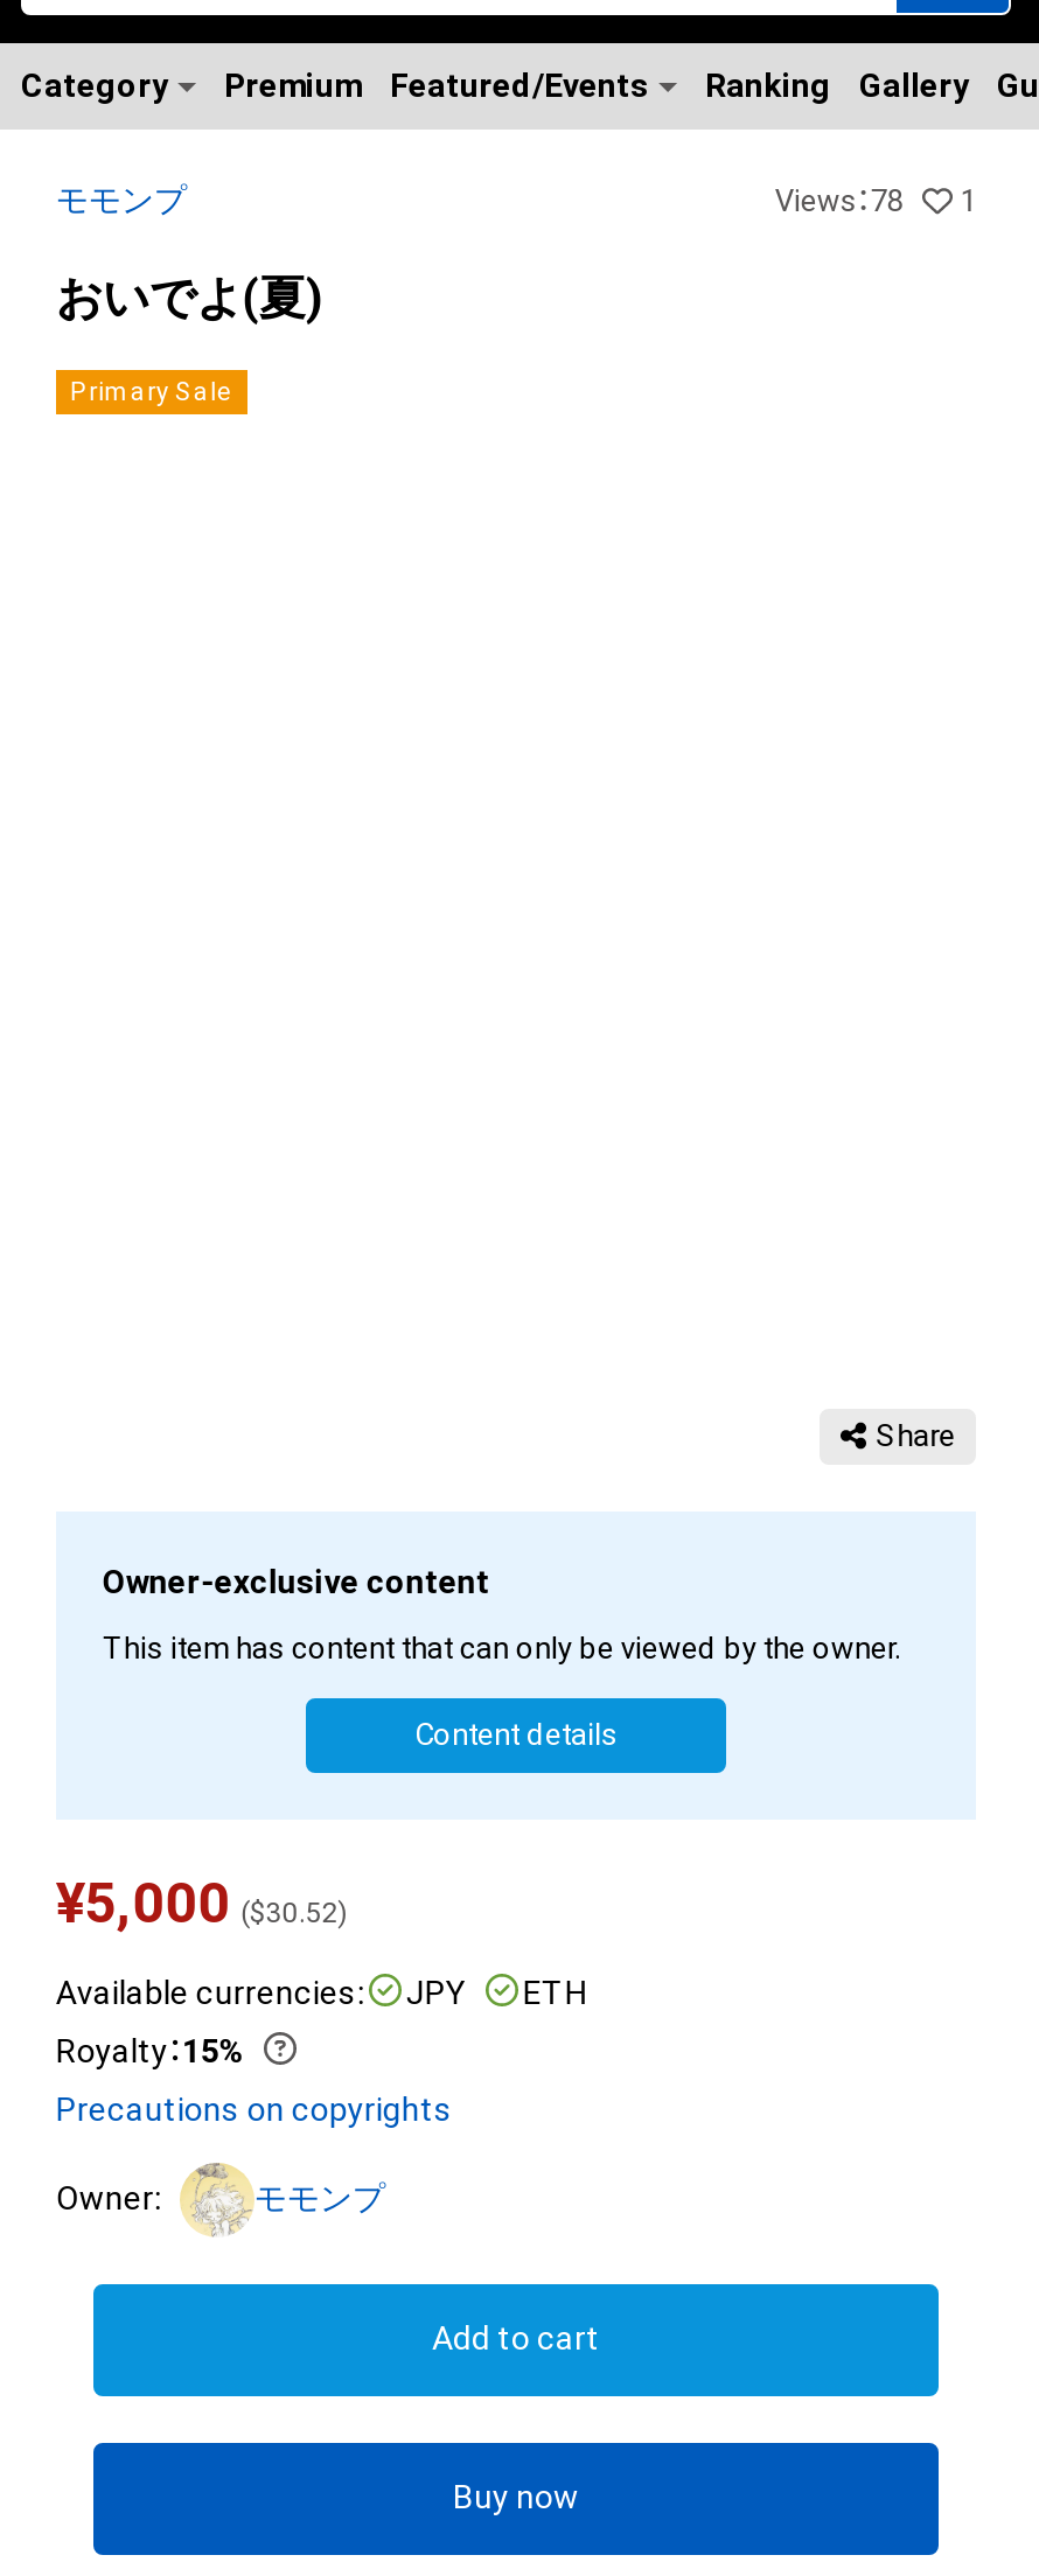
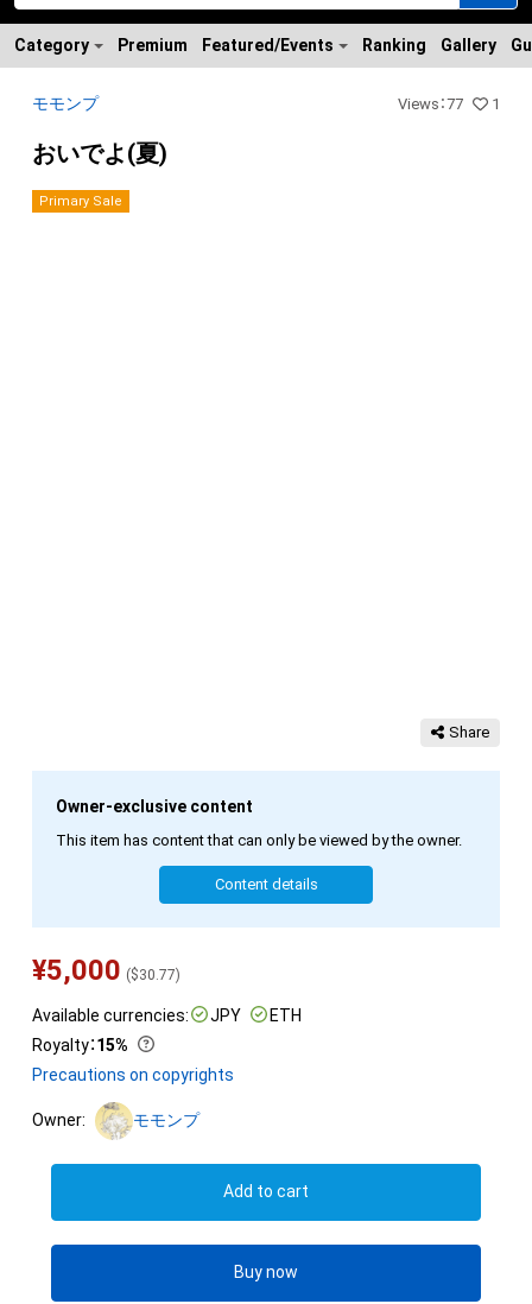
[775,183,976,218] Views：78 1 -> [398,95,500,113] Views：77 1
[56,1870,348,1935] ¥5,000 ($30.52) -> [32,953,180,986] ¥5,000 ($30.77)

